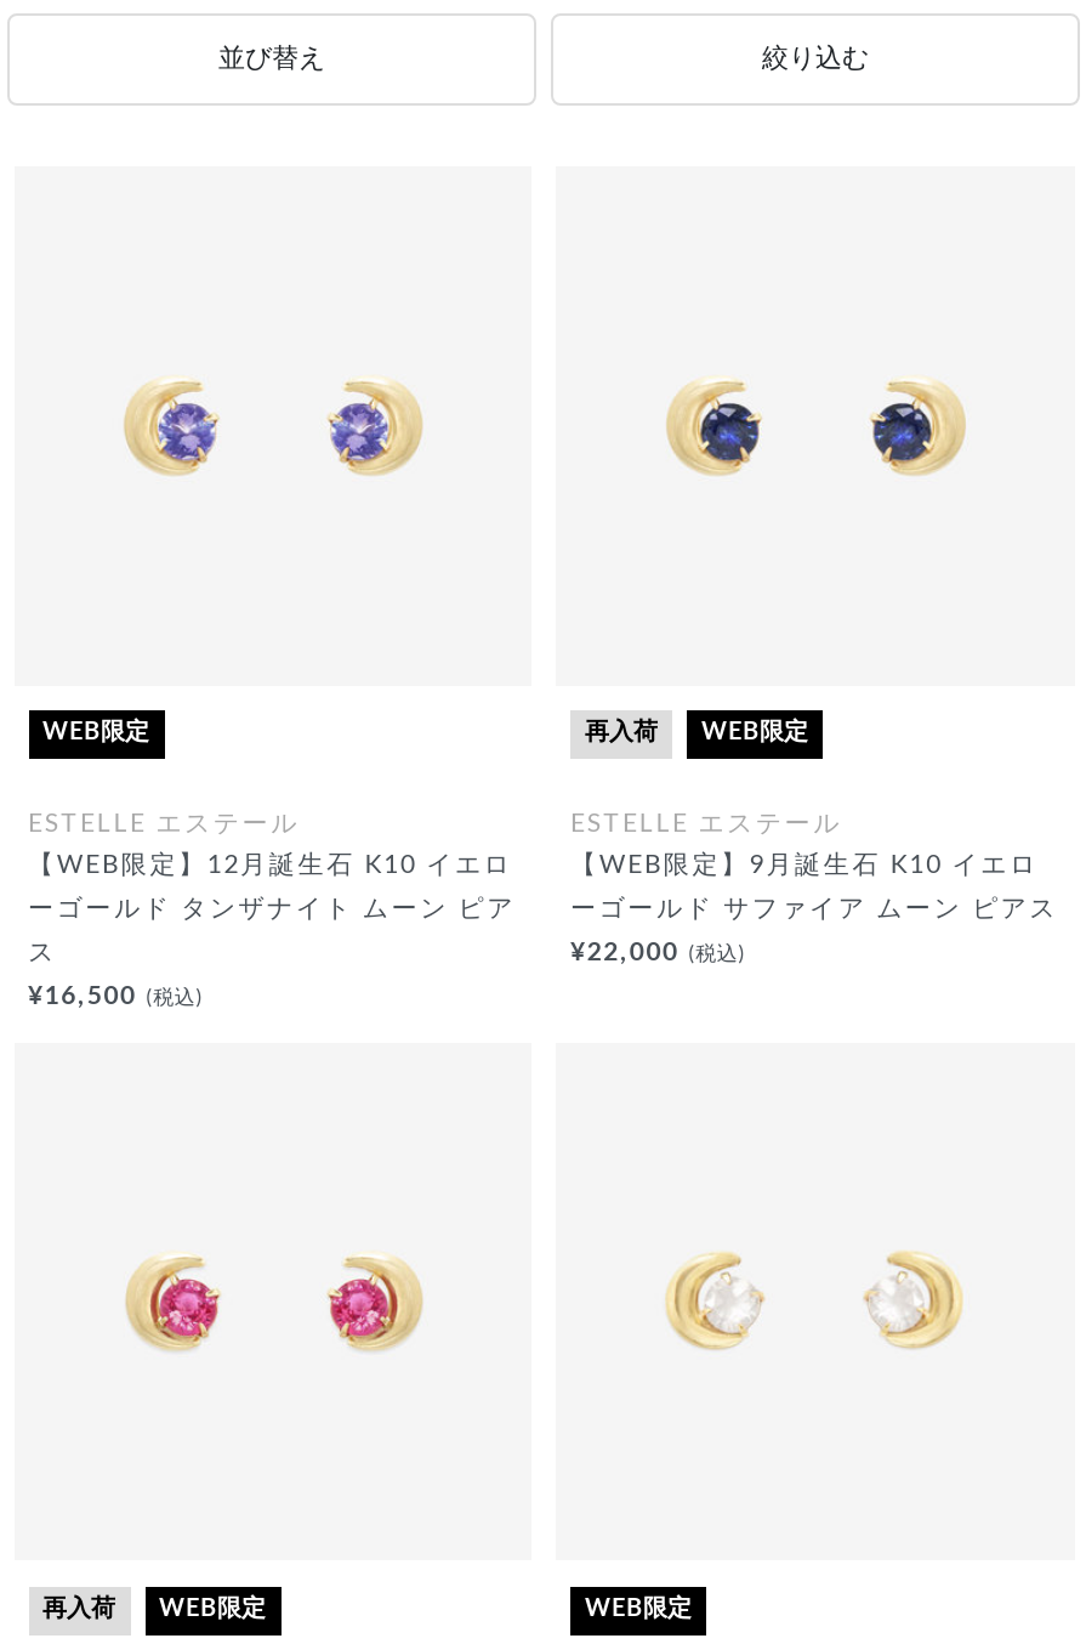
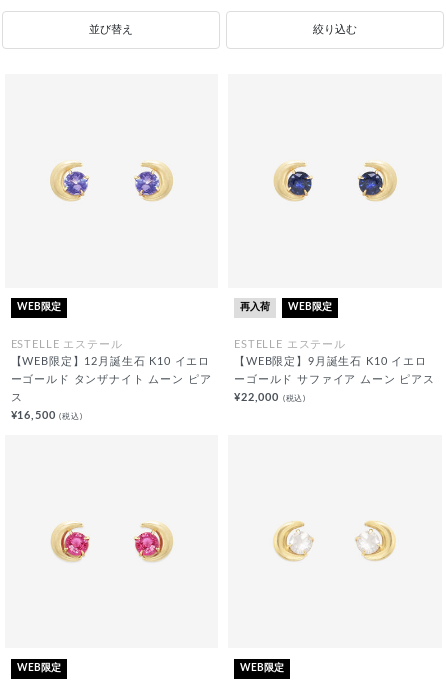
[42,1596,115,1620] 再入荷 -> none

